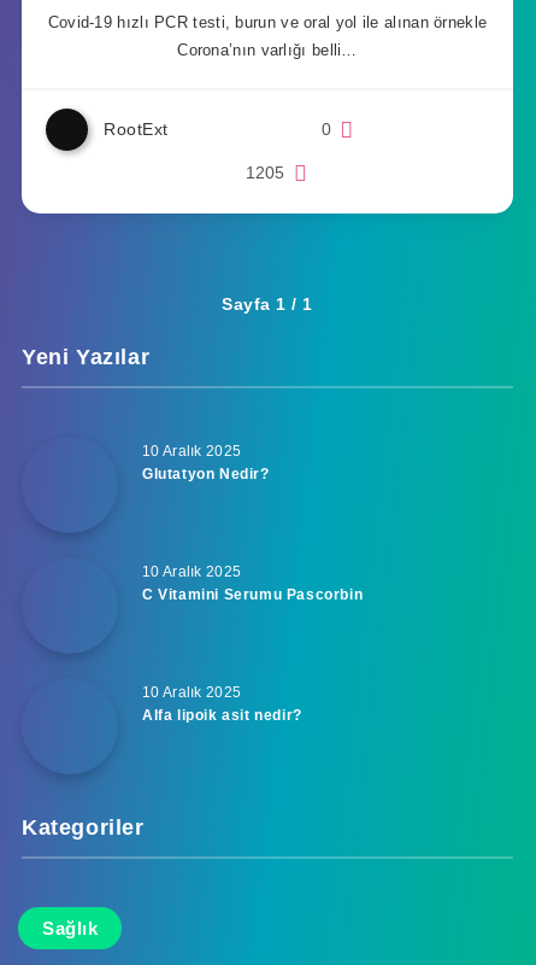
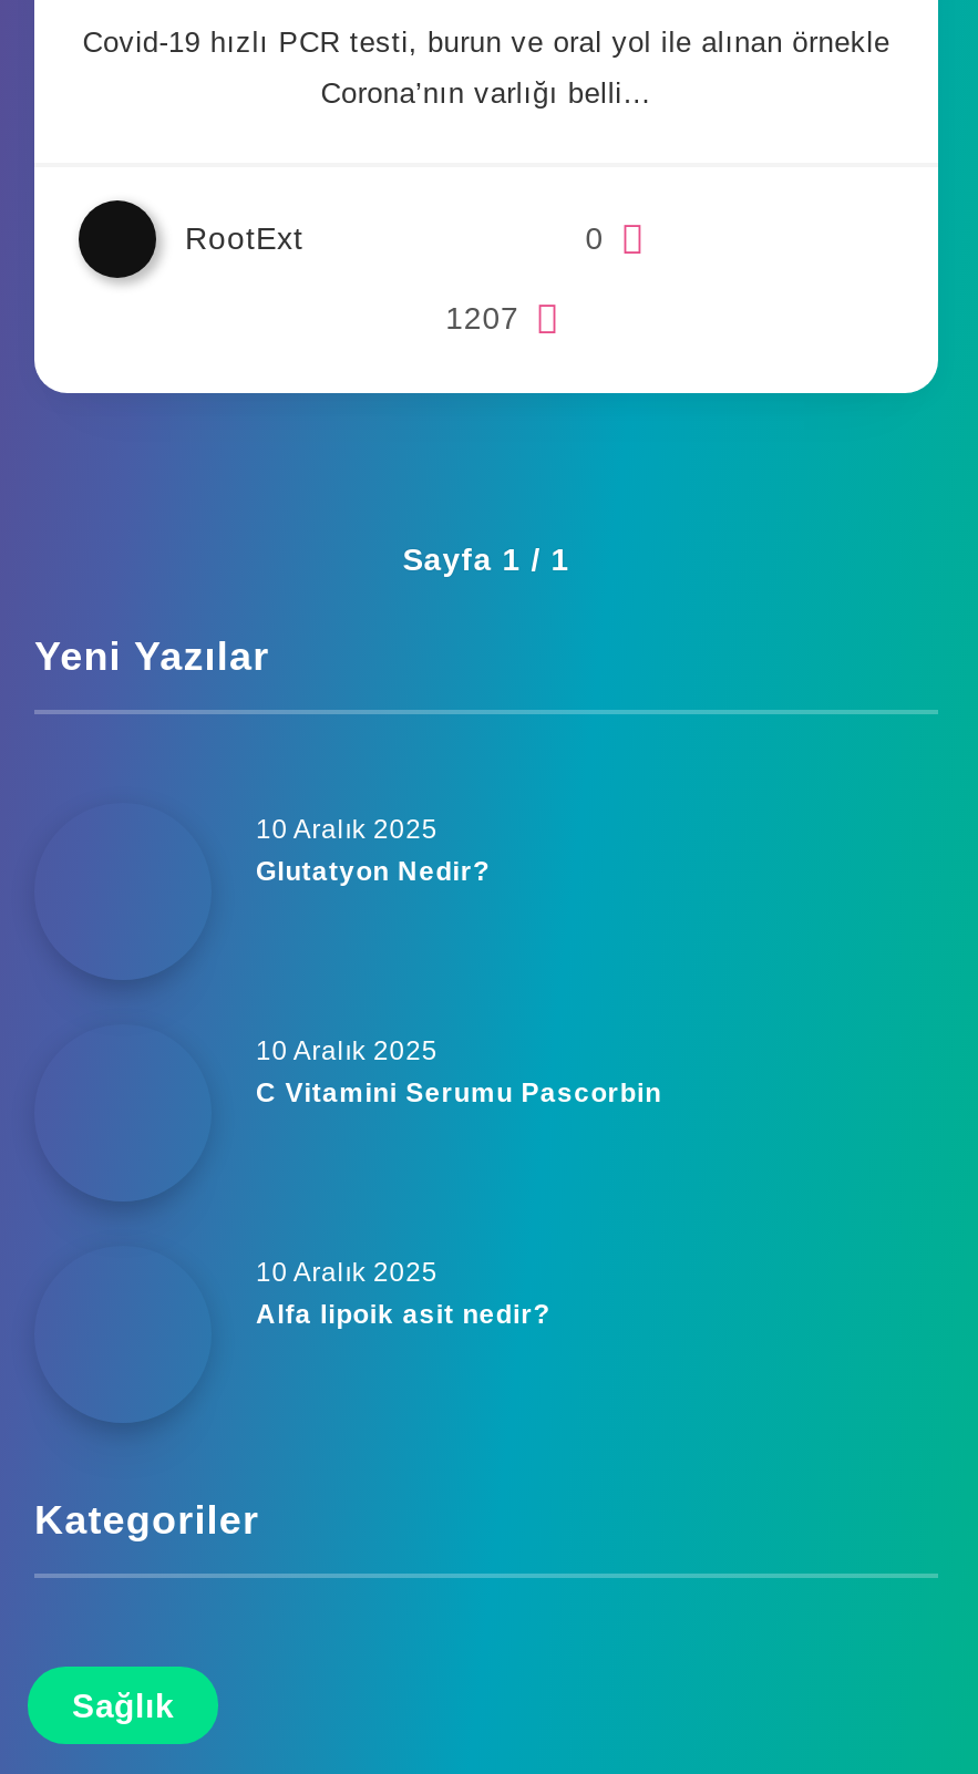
[245,163,290,182] 1205 -> [445,300,529,336] 1207

